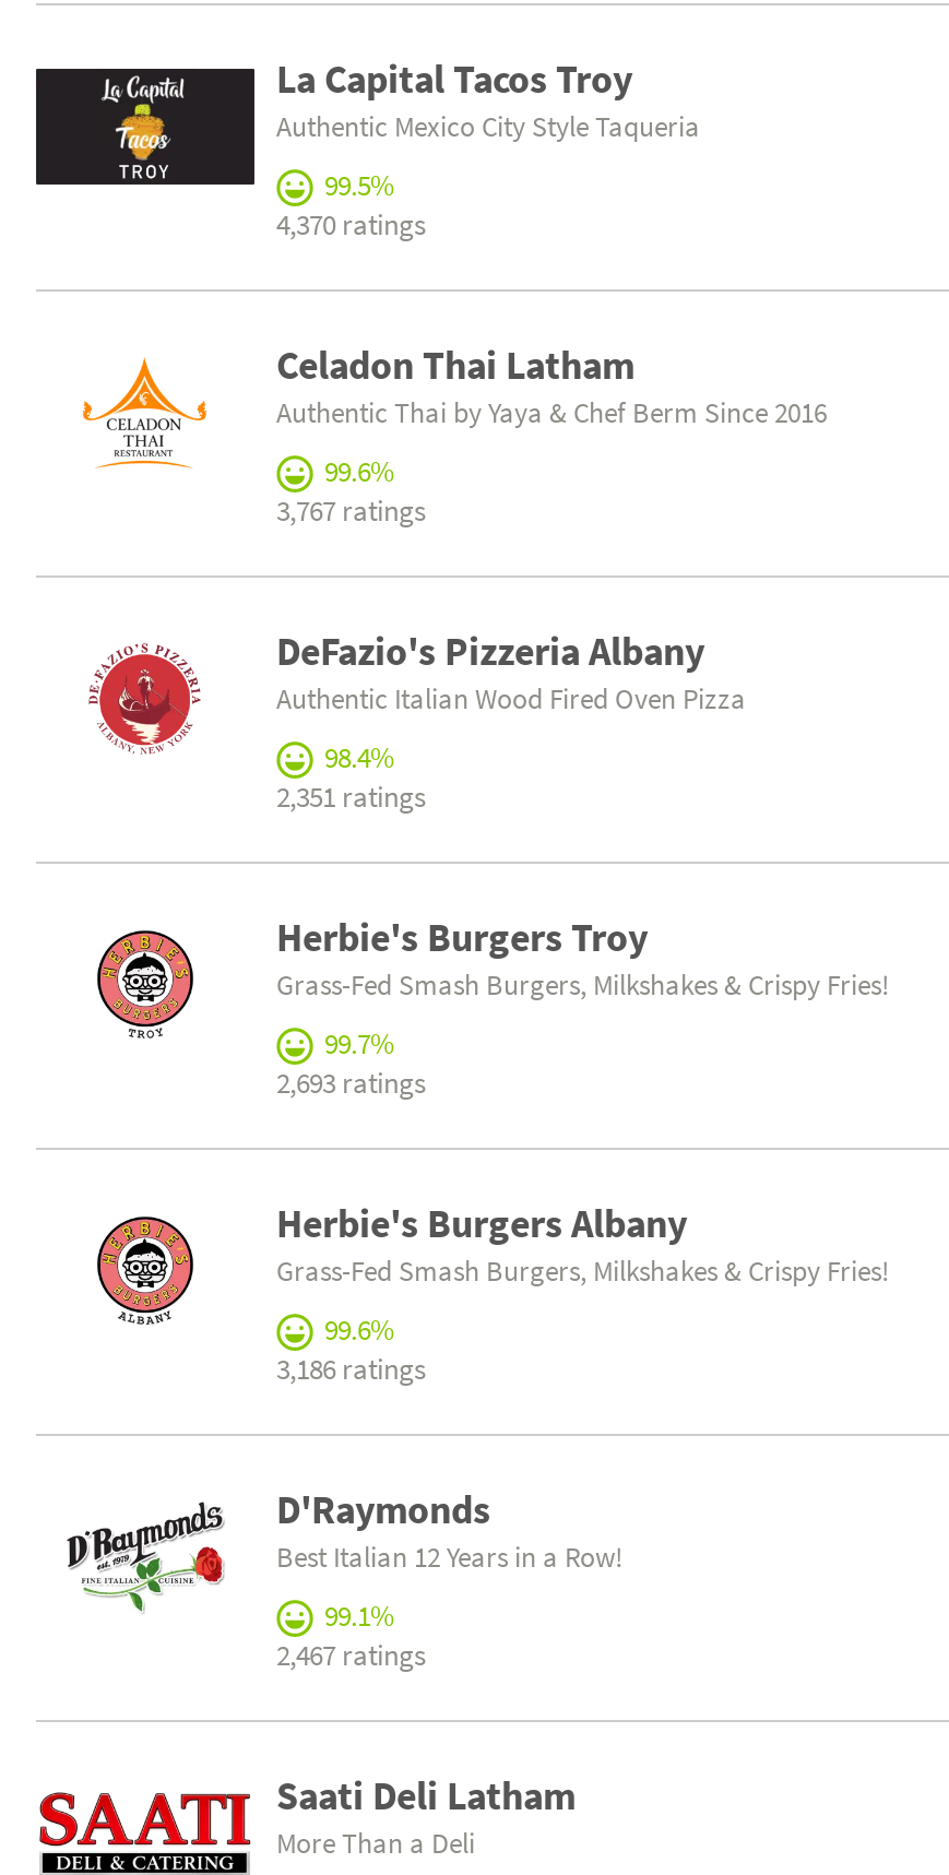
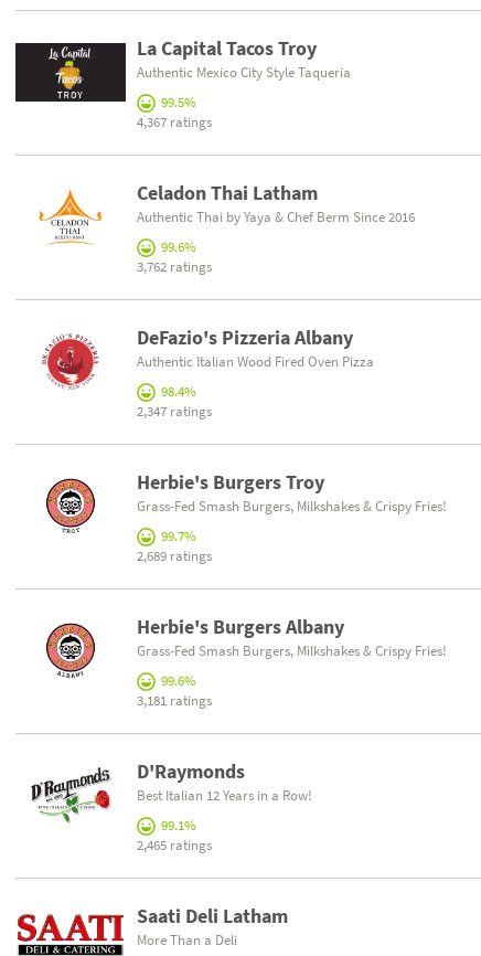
[276,207,425,244] 4,370 ratings -> [137,113,212,131] 4,367 ratings
[276,493,425,530] 3,767 ratings -> [137,257,212,276] 3,762 ratings
[276,779,425,816] 2,351 ratings -> [137,402,212,421] 2,347 ratings
[276,1065,425,1102] 2,693 ratings -> [137,547,212,565] 2,689 ratings
[276,1351,425,1388] 3,186 ratings -> [137,691,212,710] 3,181 ratings
[276,1637,425,1674] 2,467 ratings -> [137,836,212,855] 2,465 ratings

